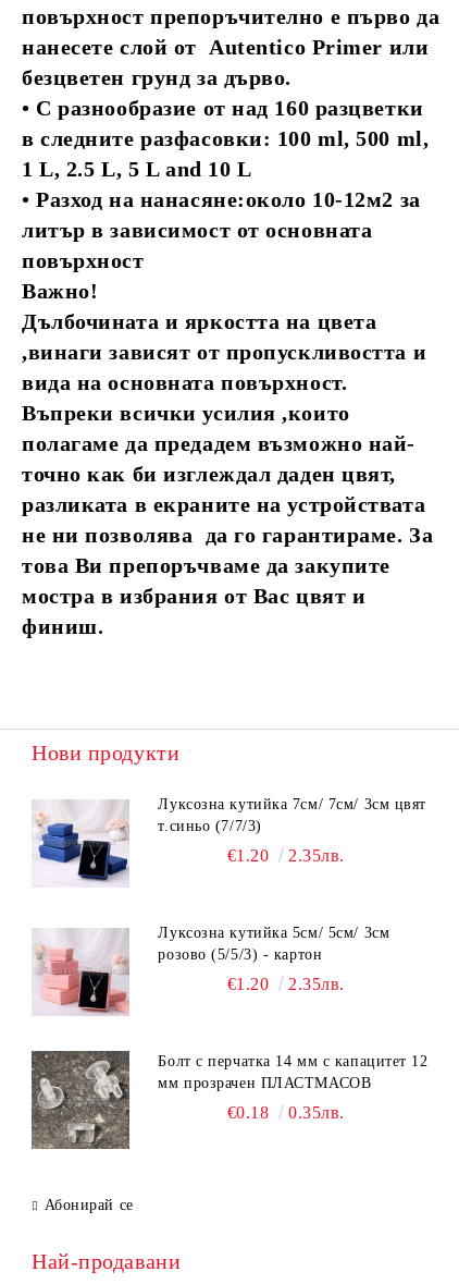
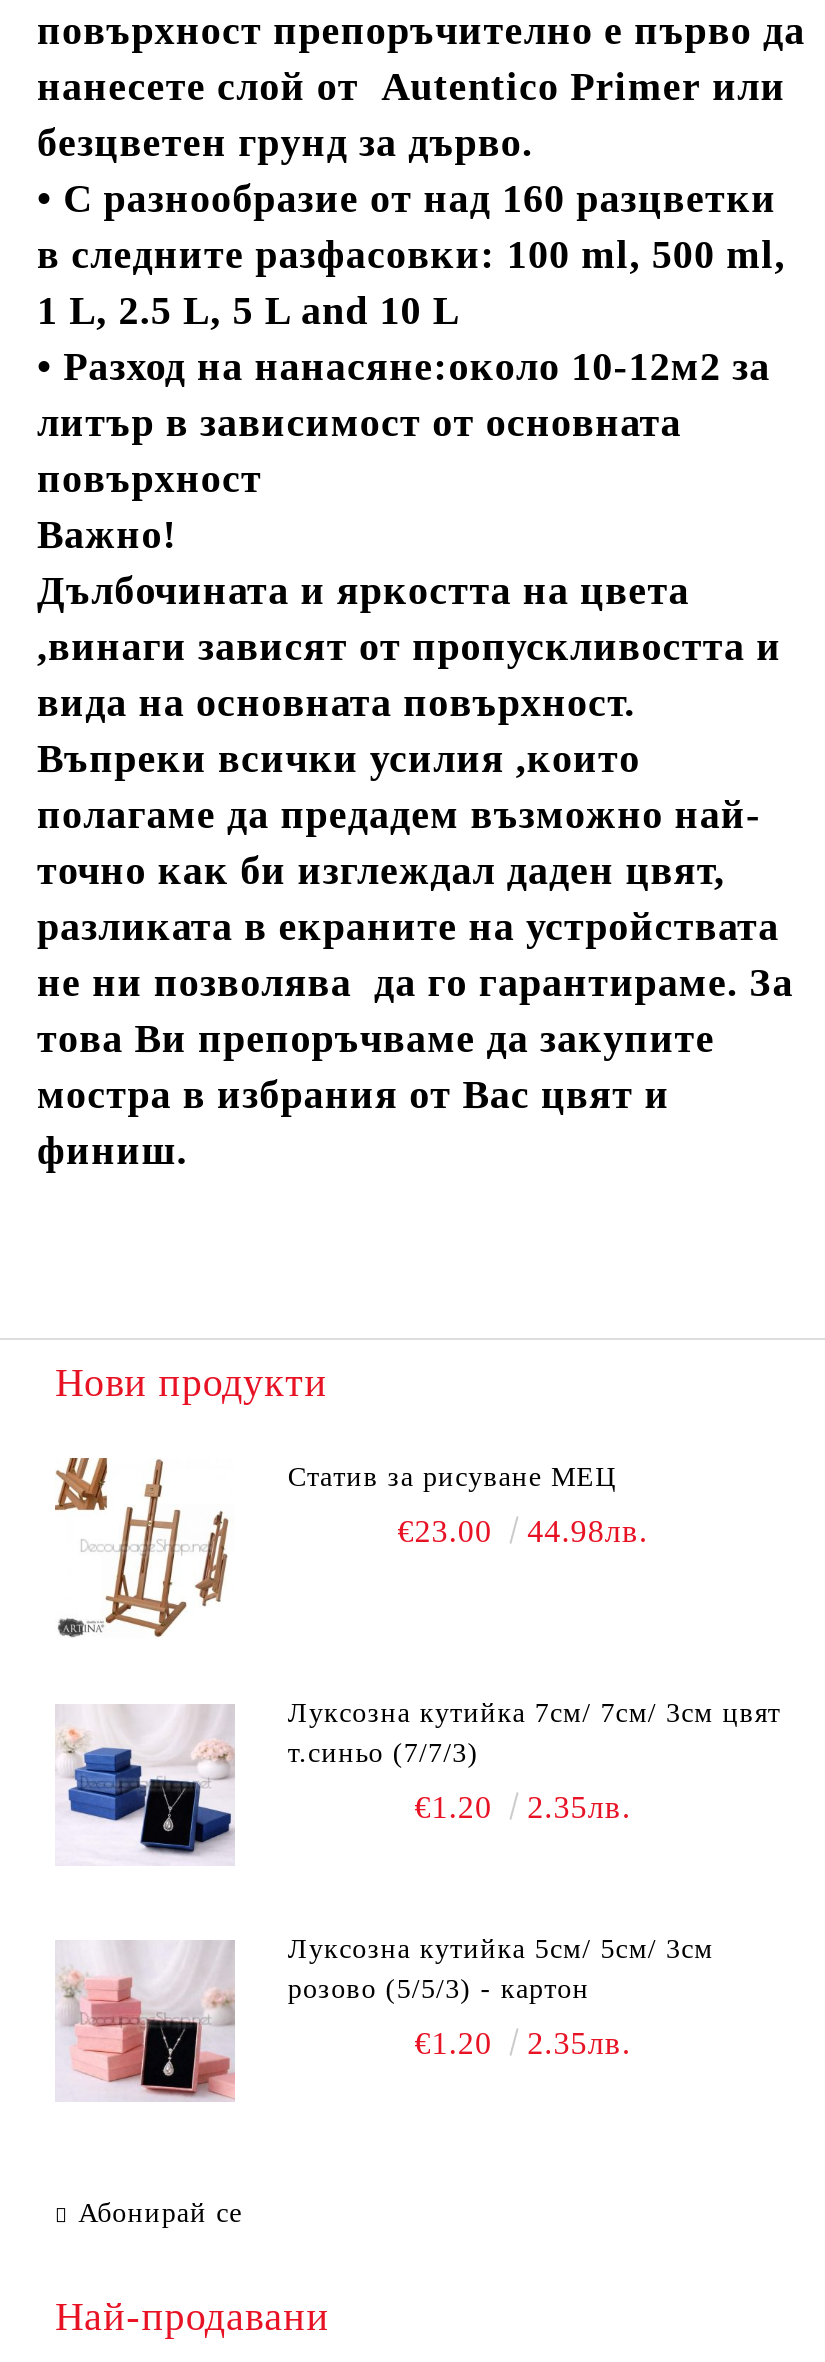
none -> [55,1456,648,1638] [image] | Статив за рисуване МЕЦ | €23.00 | 44.98лв.
moved [30,798,345,994] -> [53,1702,631,2061]: [image] | т.синьо (7/7/3) | €1.20 | 2.35лв. | розово (5/5/3) - картон | €1.20 | 2.35лв.
[30,1050,428,1150] [image] | Болт с перчатка 14 мм с капацитет 12 | мм прозрачен ПЛАСТМАСОВ | €0.18 | 0.35лв. -> none

